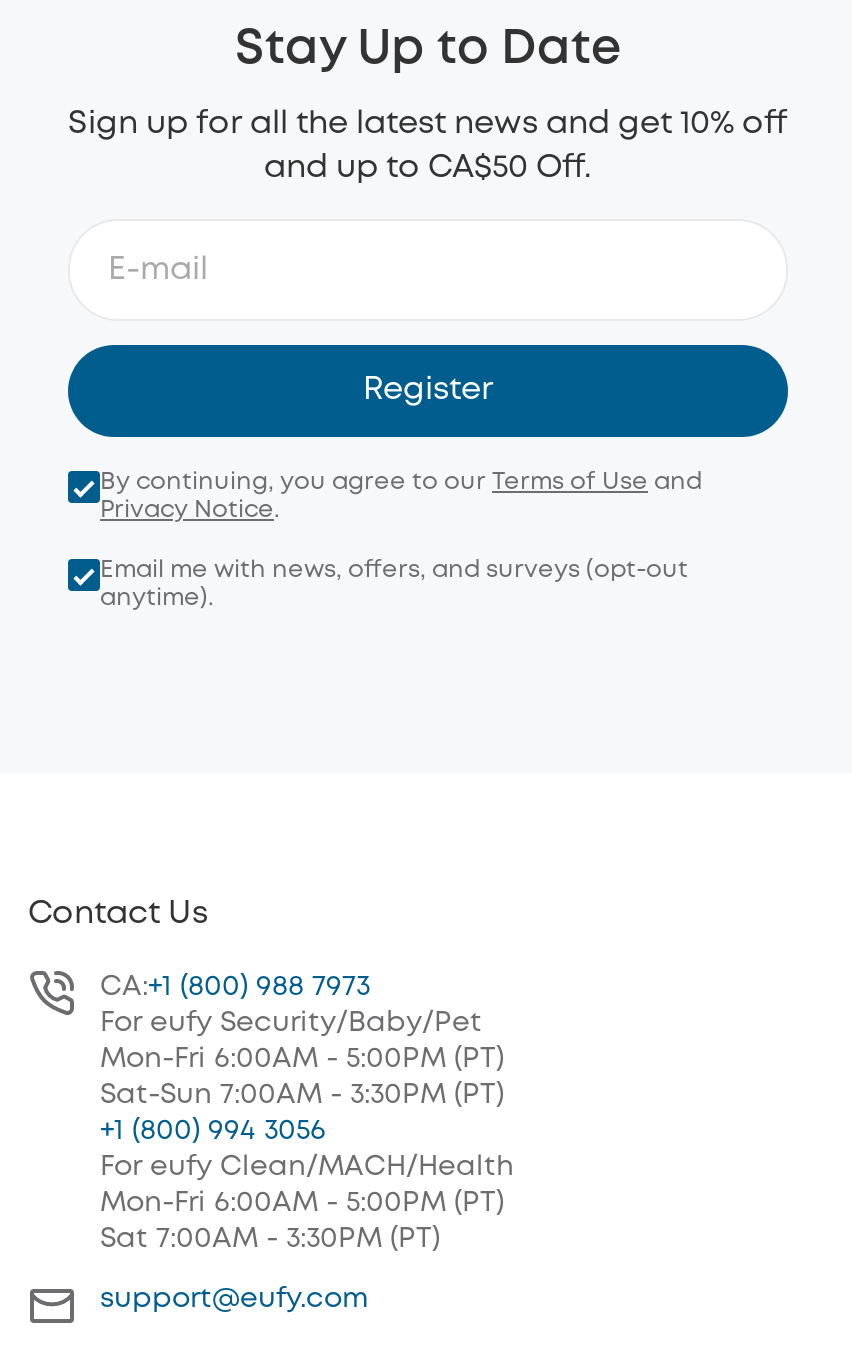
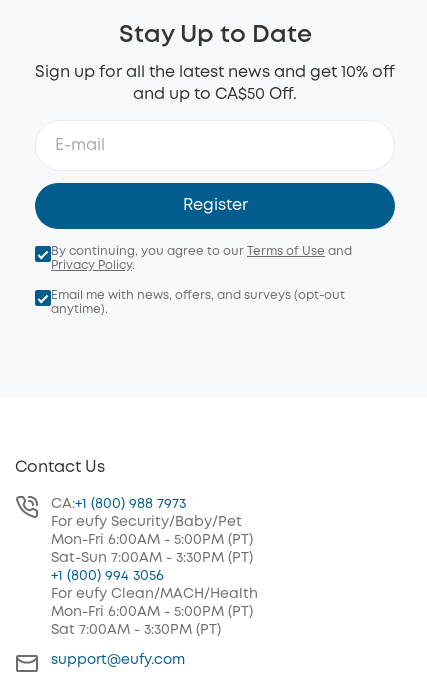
[100,498,280,520] Privacy Notice. -> [51,260,135,271] Privacy Policy.

